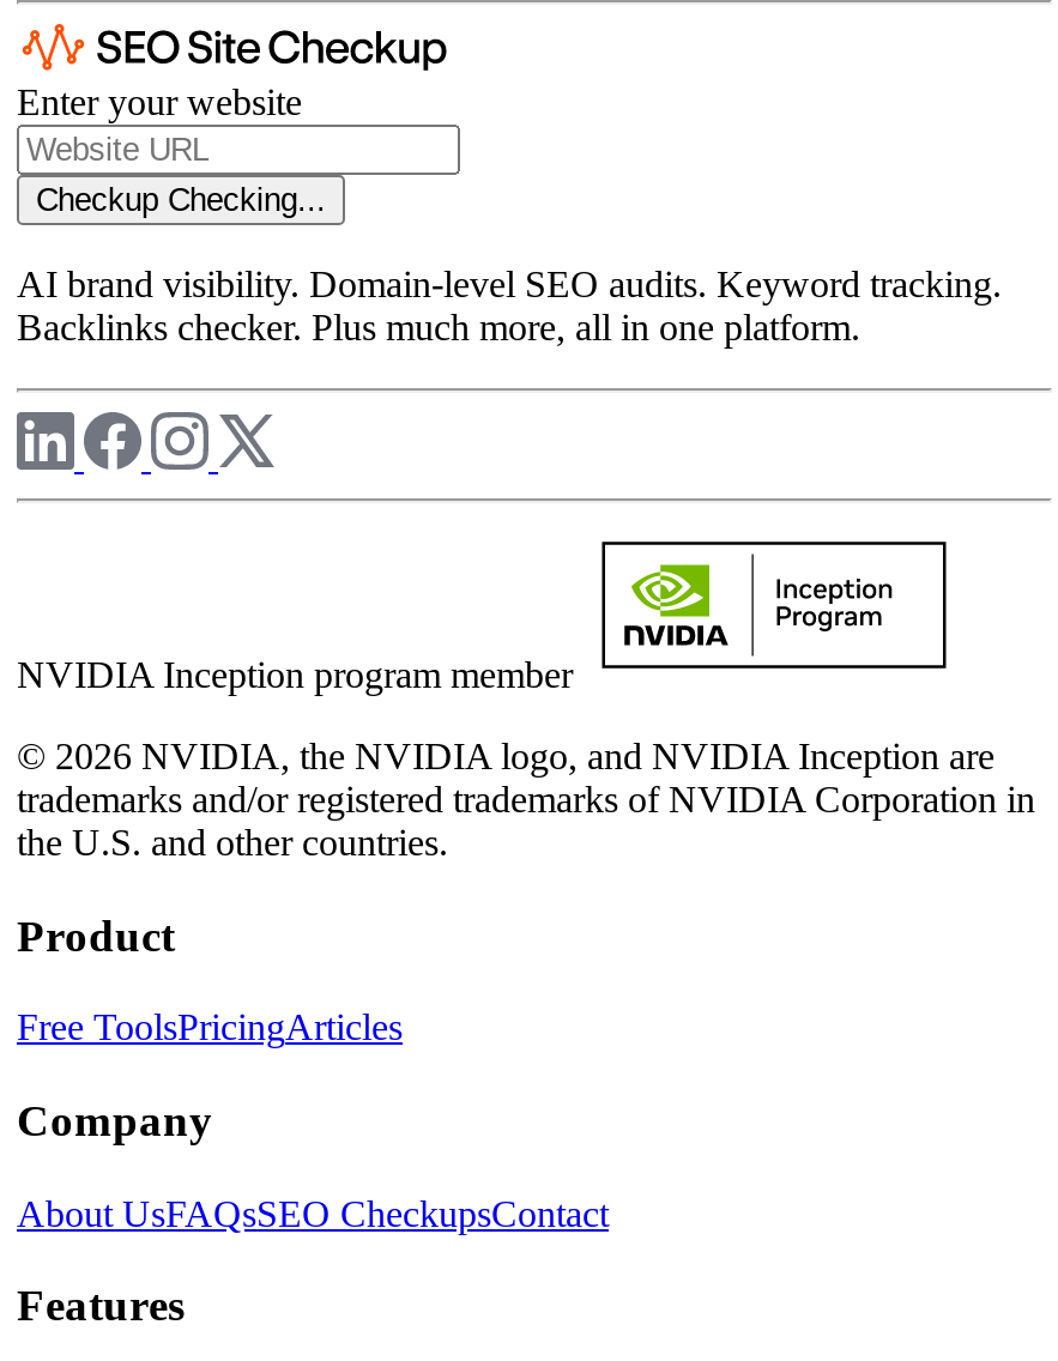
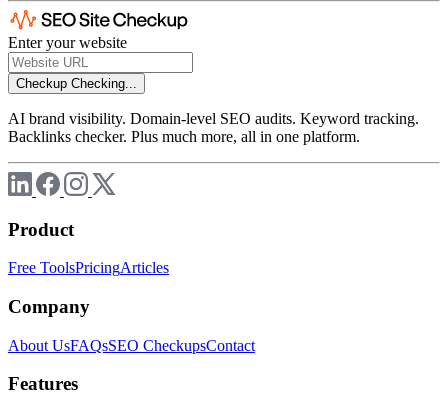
[17,539,1035,862] [image] | NVIDIA Inception program member | © 2026 NVIDIA, the NVIDIA logo, and NVIDIA Inception are | trademarks and/or registered trademarks of NVIDIA Corporation in | the U.S. and other countries. -> none

